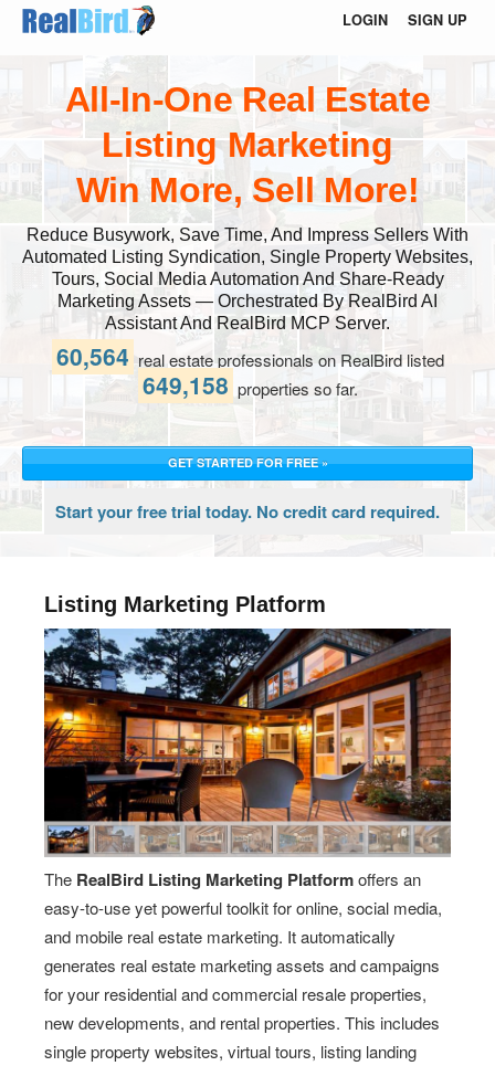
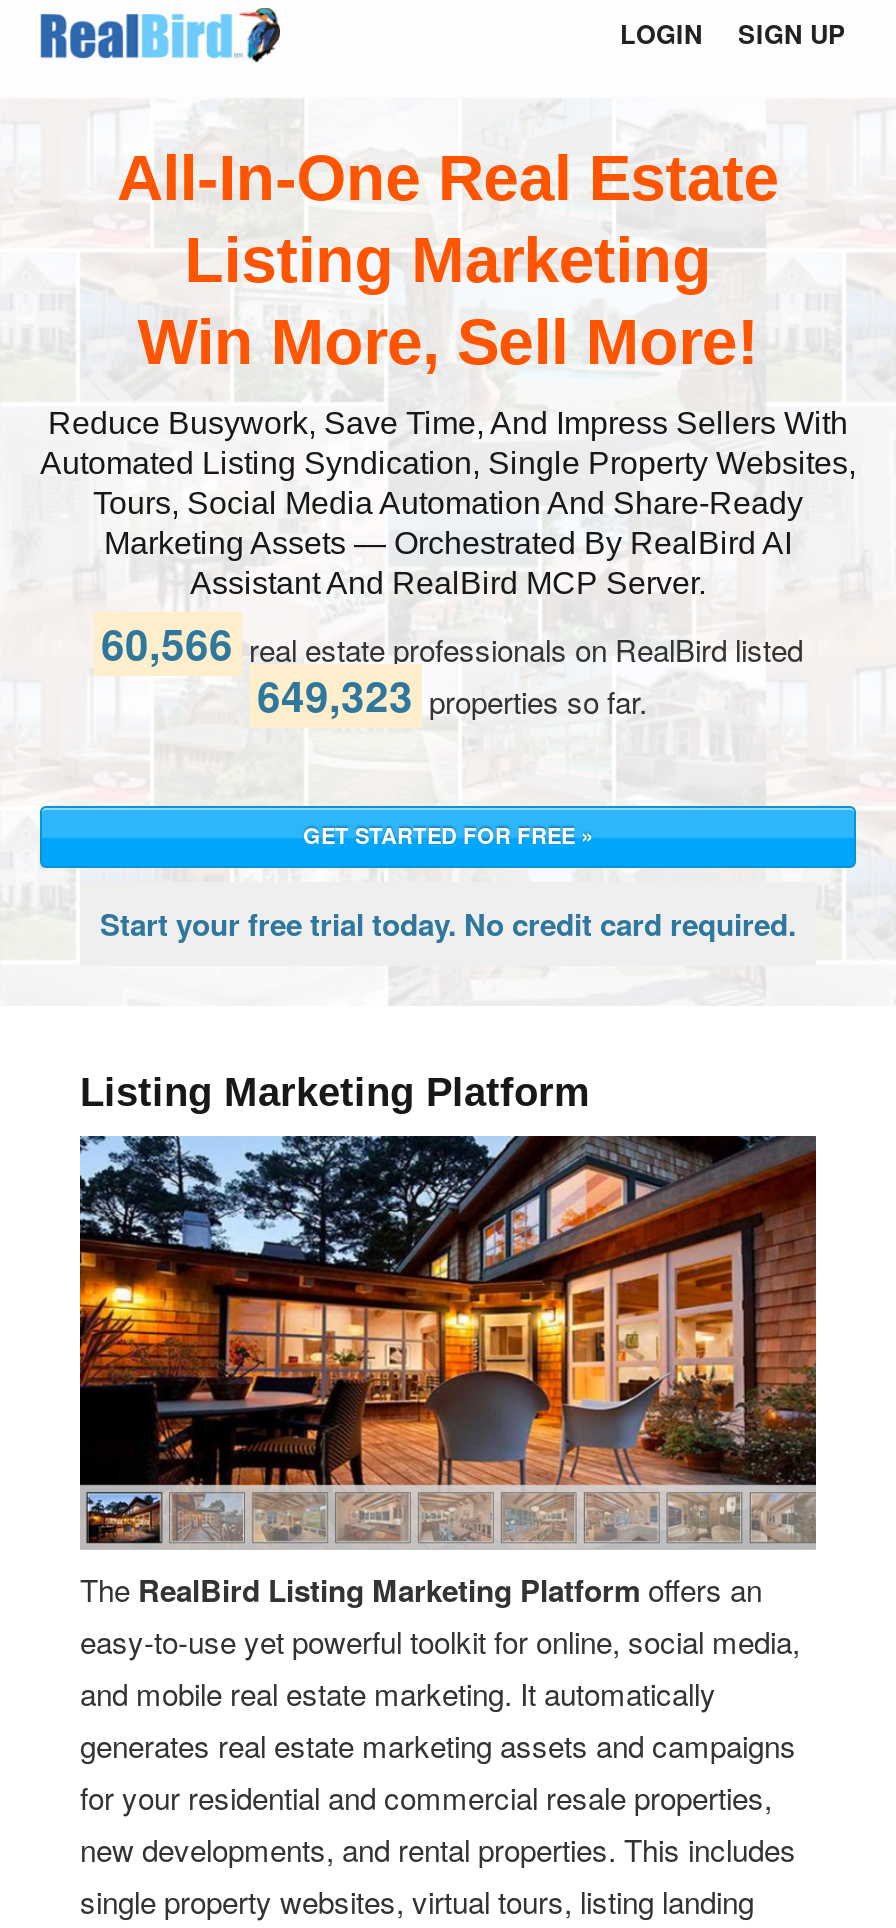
[56,339,444,372] 60,564 real estate professionals on RealBird listed -> [101,612,803,672] 60,566 real estate professionals on RealBird listed
[142,368,357,401] 649,158 properties so far. -> [257,664,647,724] 649,323 properties so far.

